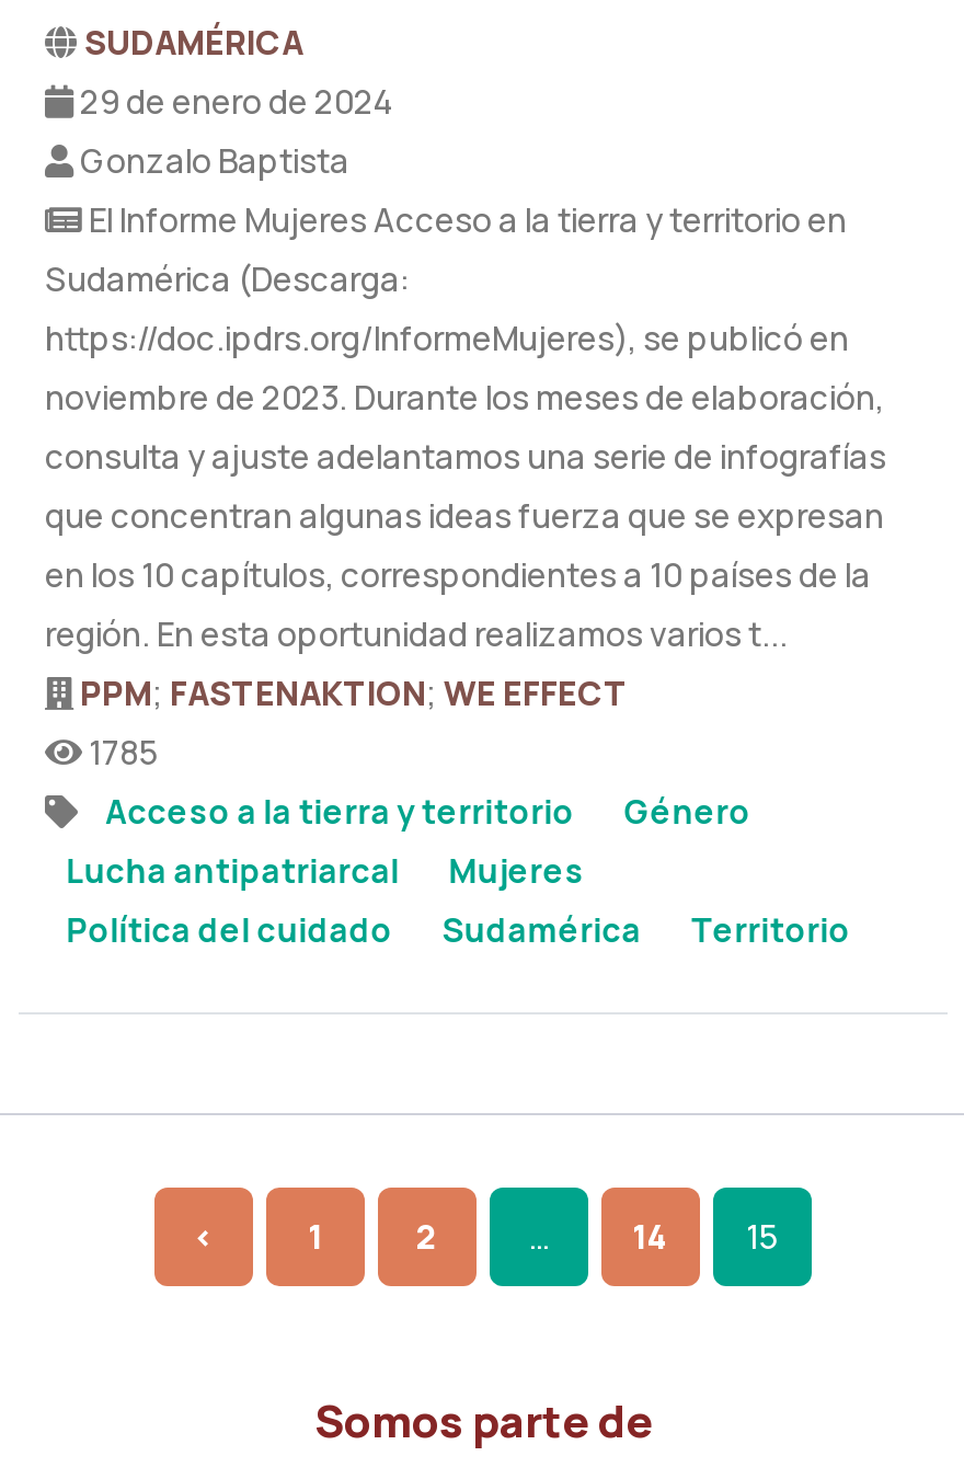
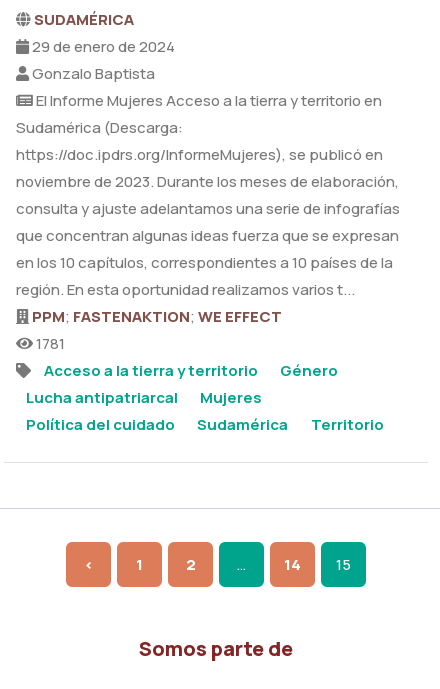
[89,729,159,775] 1785 -> [36,333,65,354] 1781

